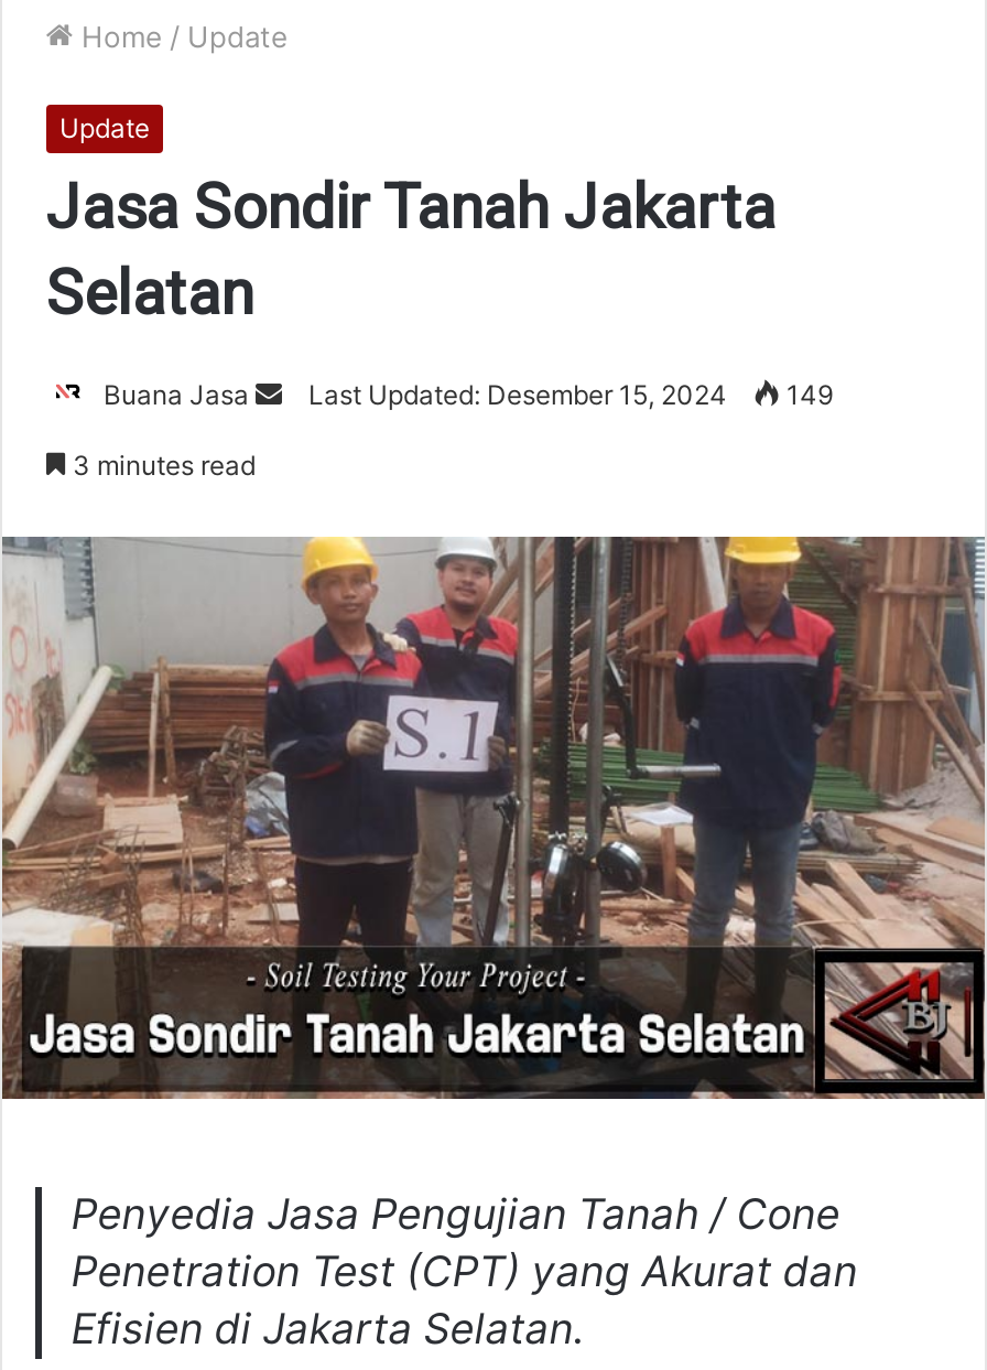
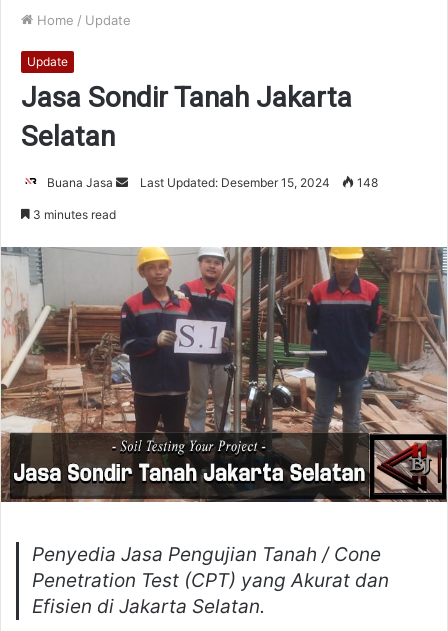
[780,378,833,411] 149 -> [354,175,378,190] 148

